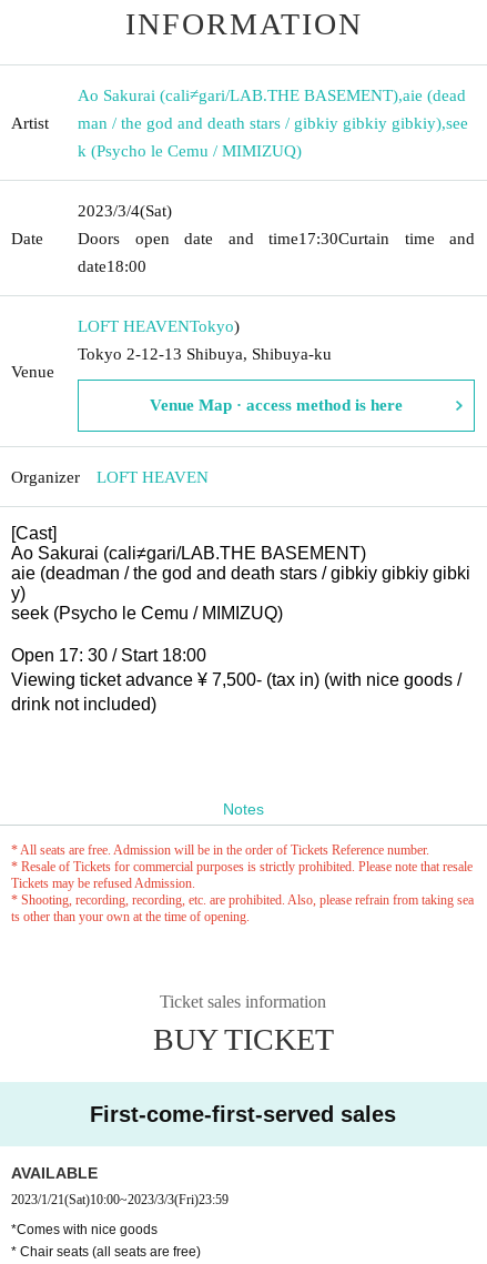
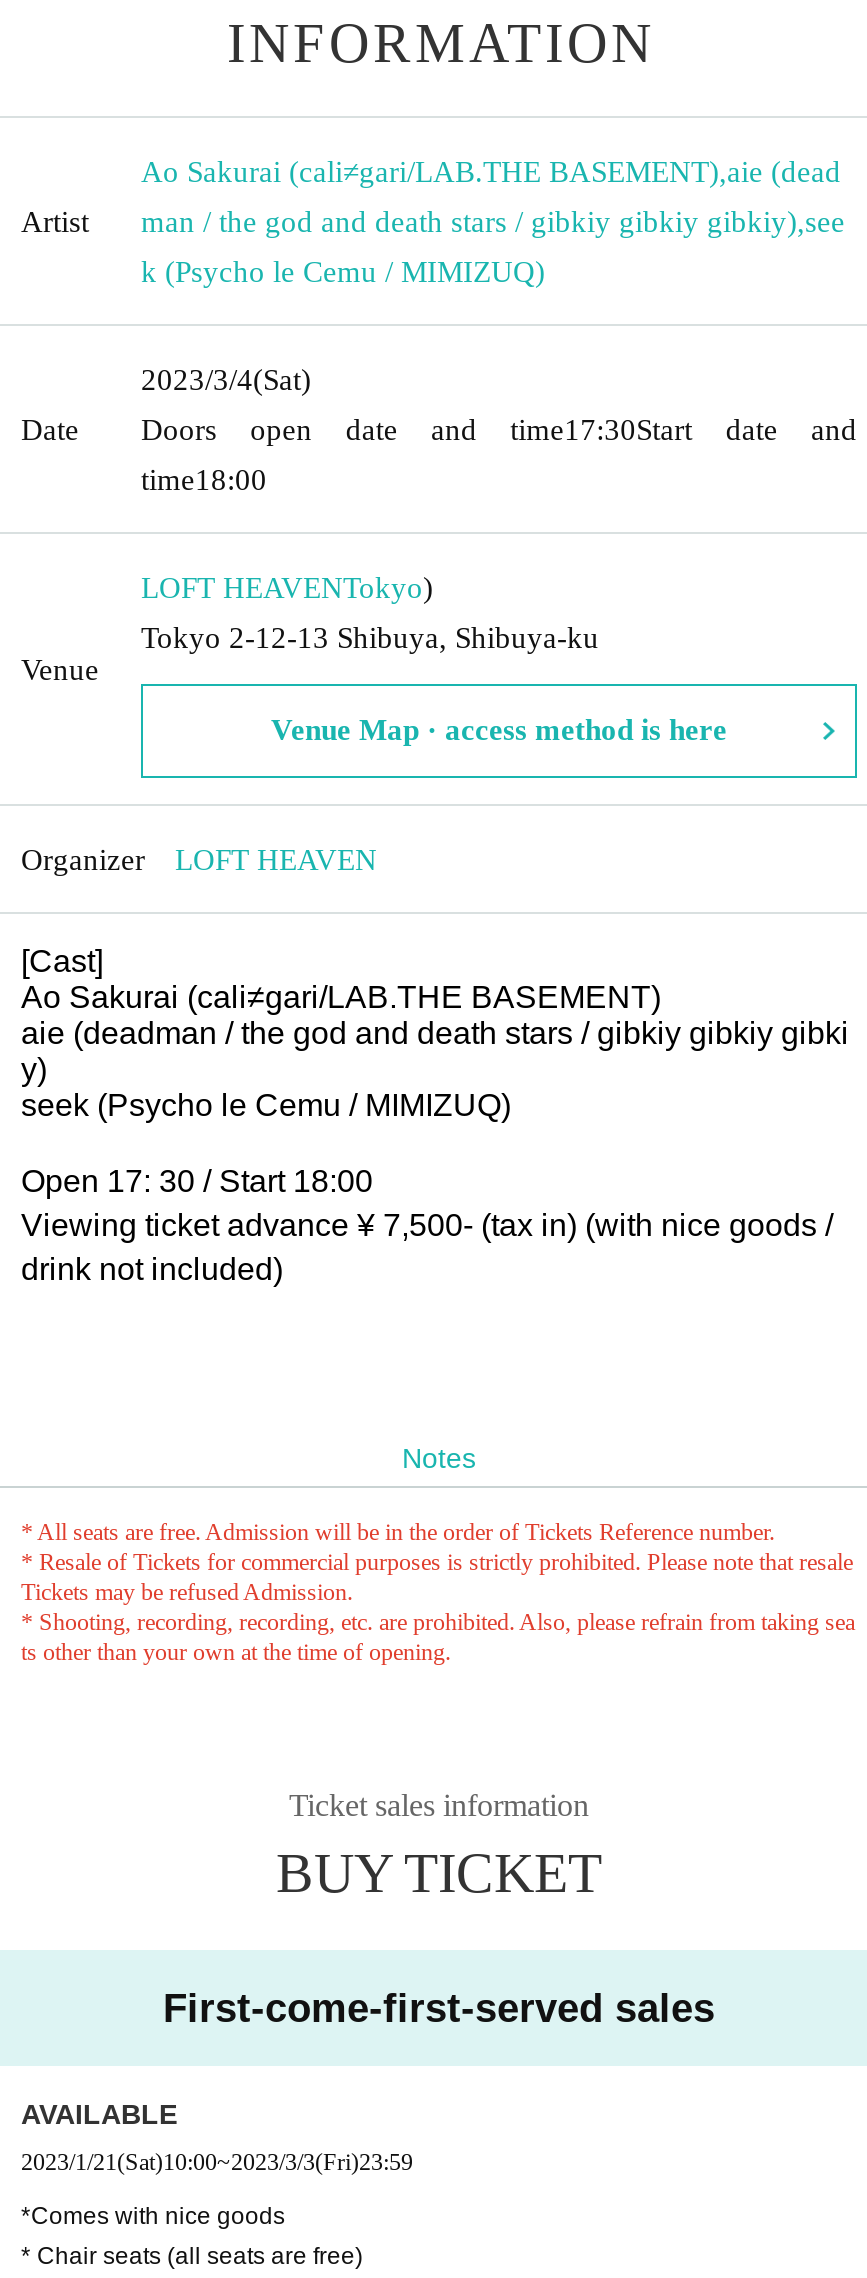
[78,229,475,247] Doors open date and time17:30Curtain time and -> [141,413,857,445] Doors open date and time17:30Start date and
[78,257,163,275] date18:00 -> [141,463,297,495] time18:00

